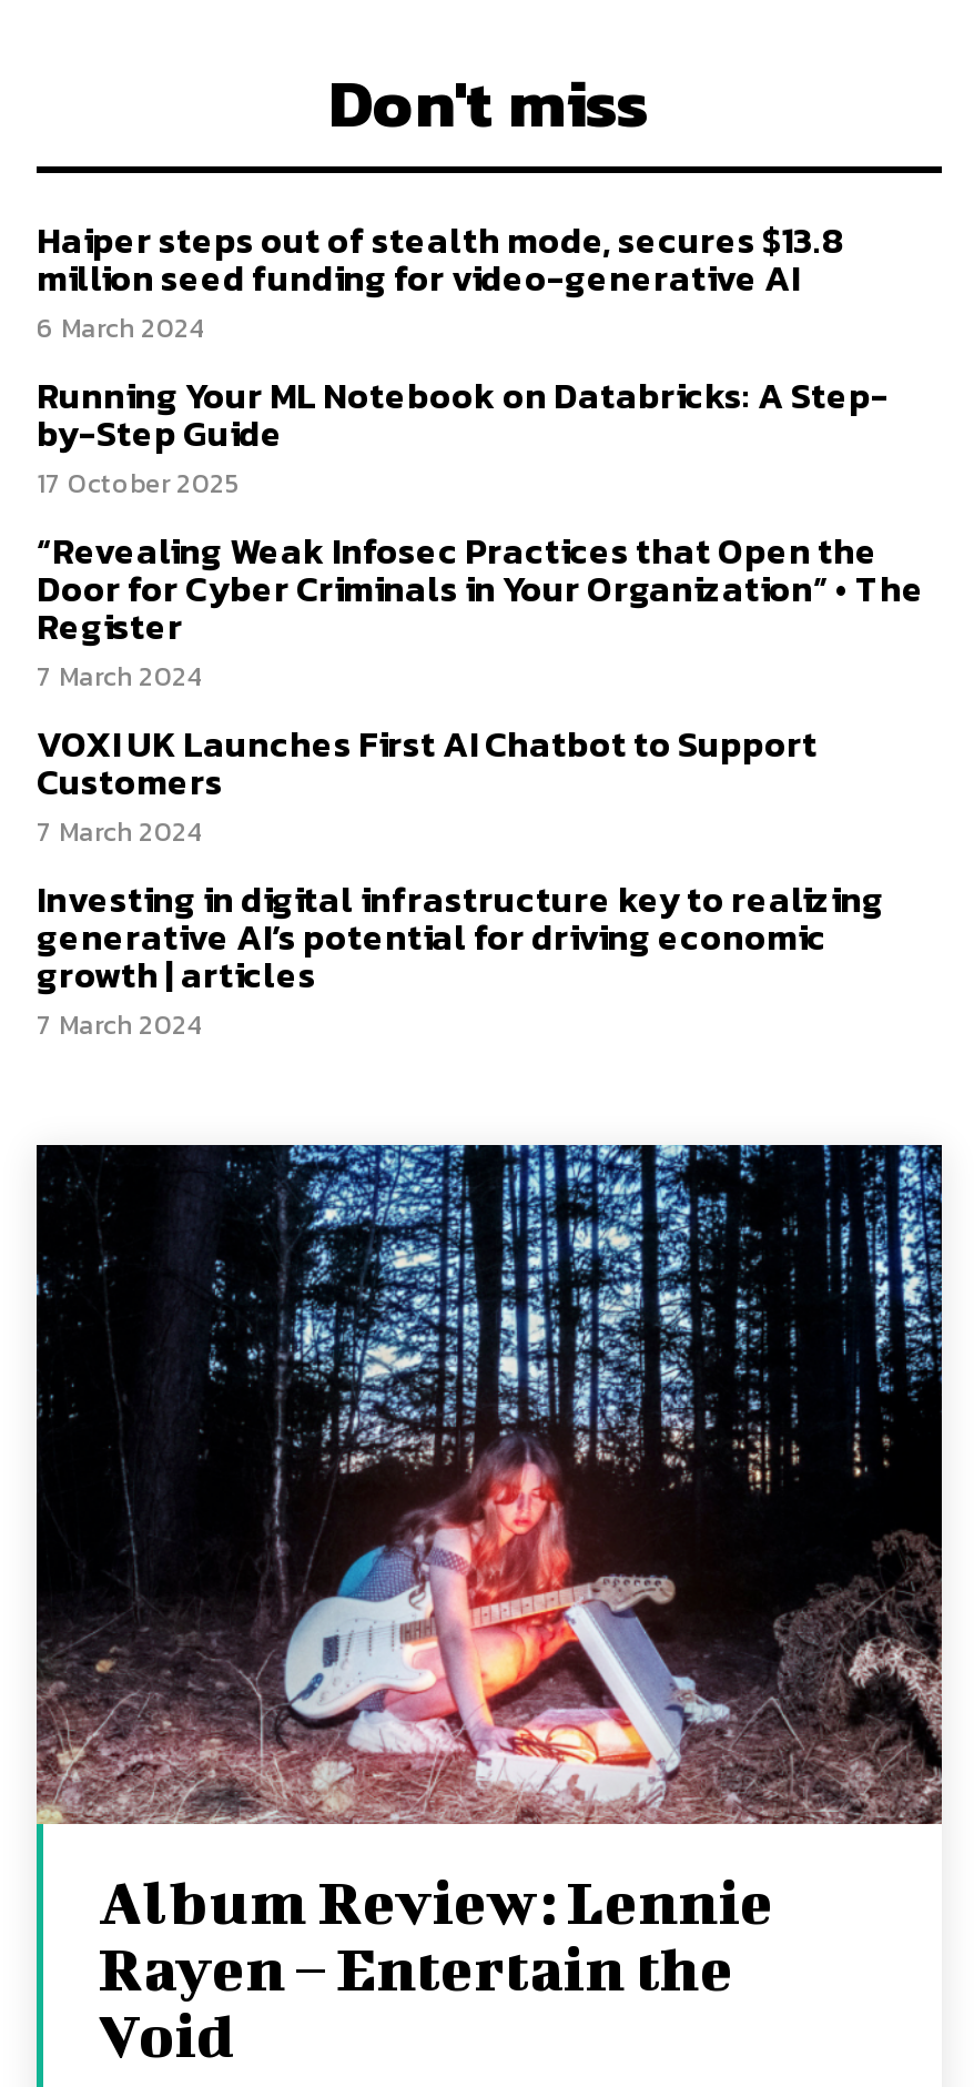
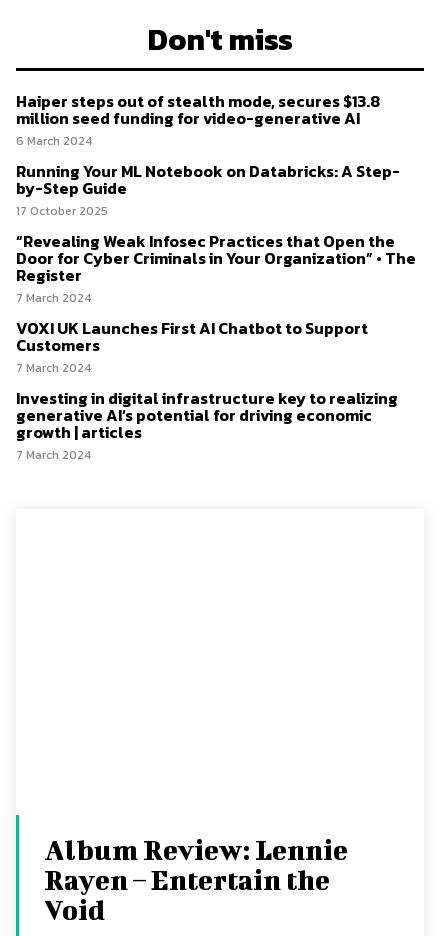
[34,1143,944,1826] [image] -> none

